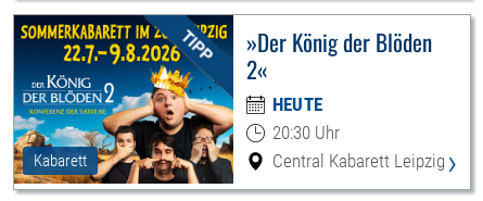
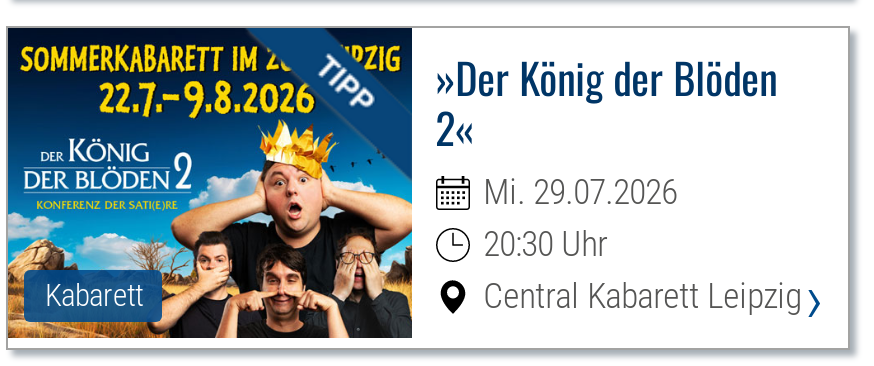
[272,94,322,116] HEUTE -> [483,173,677,213] Mi. 29.07.2026

